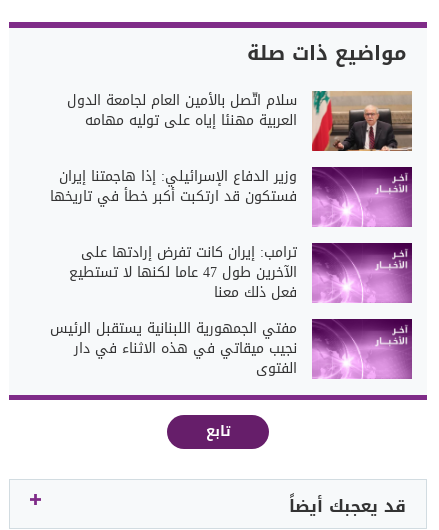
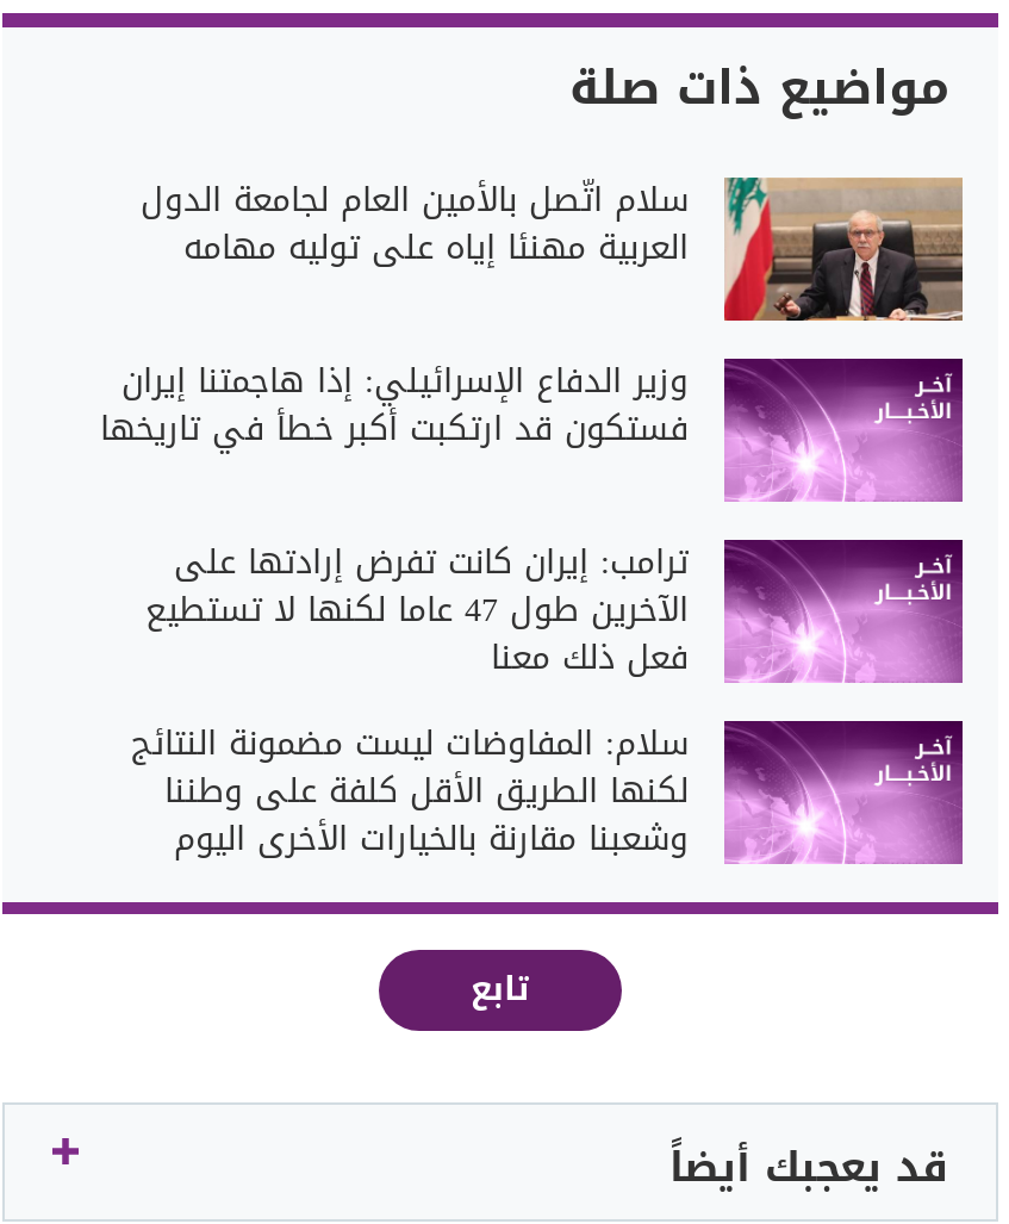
[50,315,297,382] مفتي الجمهورية اللبنانية يستقبل الرئيس | نجيب ميقاتي في هذه الاثناء في دار | الفتوى -> [131,712,689,871] سلام: المفاوضات ليست مضمونة النتائج | لكنها الطريق الأقل كلفة على وطننا | وشعبنا مقارنة بالخيارات الأخرى اليوم

